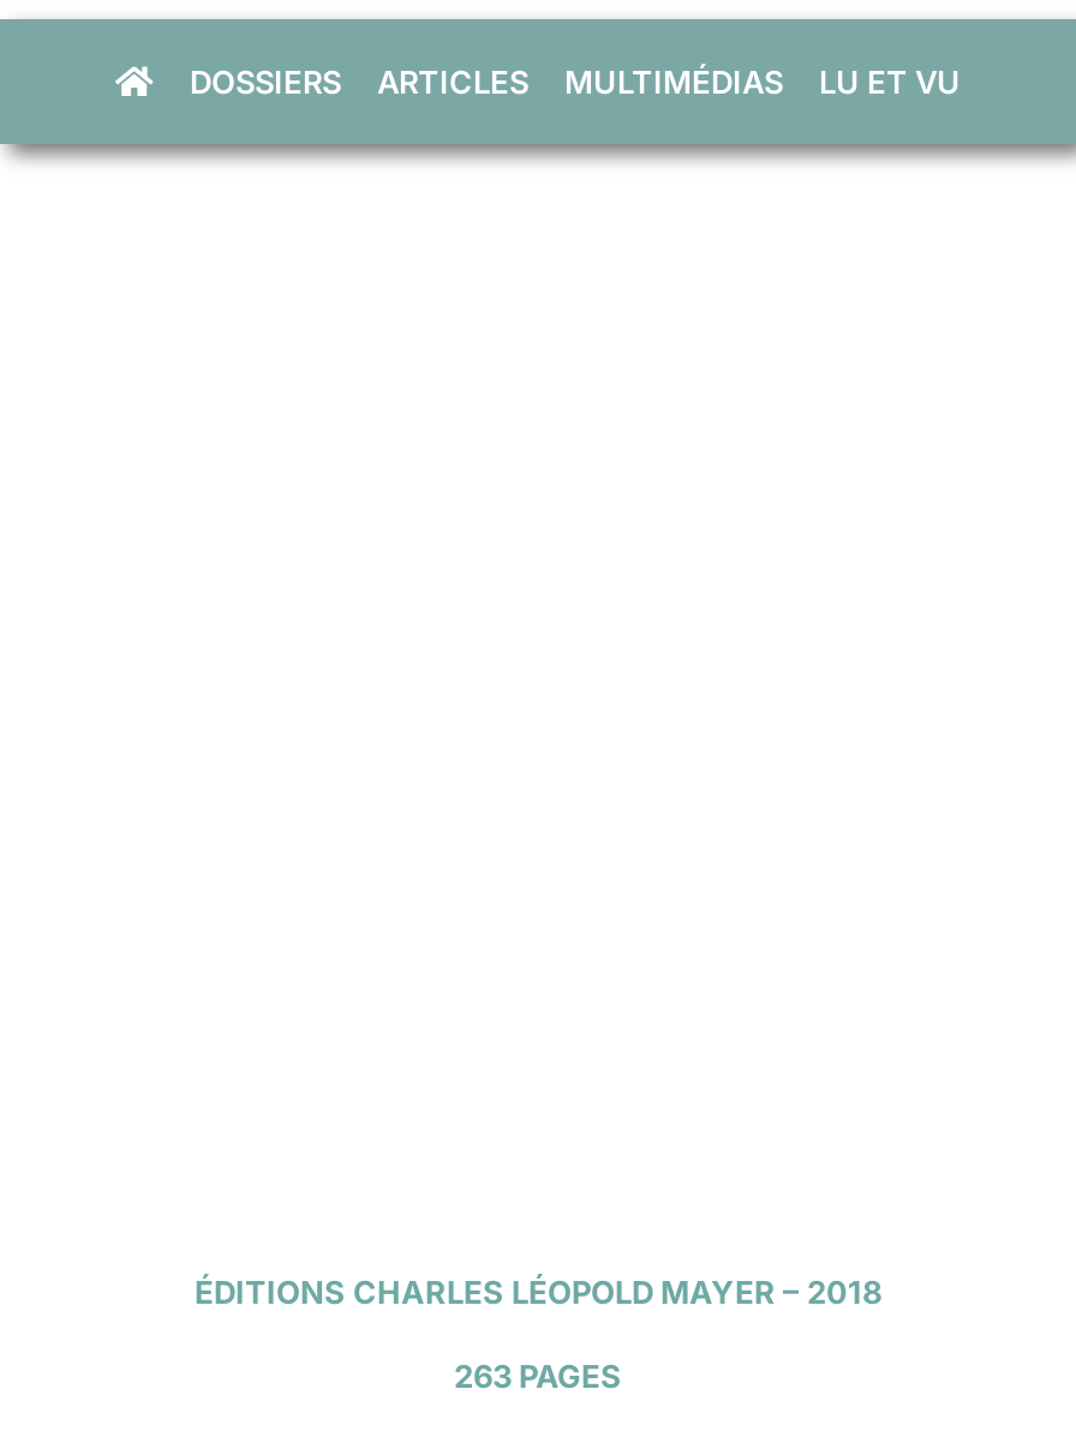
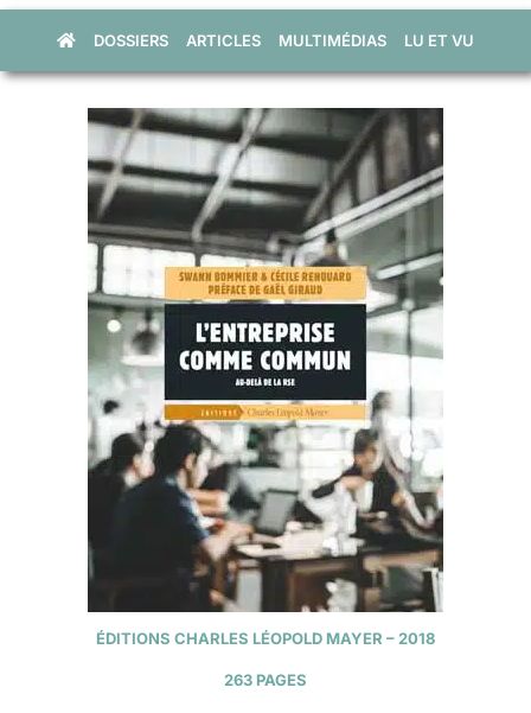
none -> [87,107,444,613] [image]

